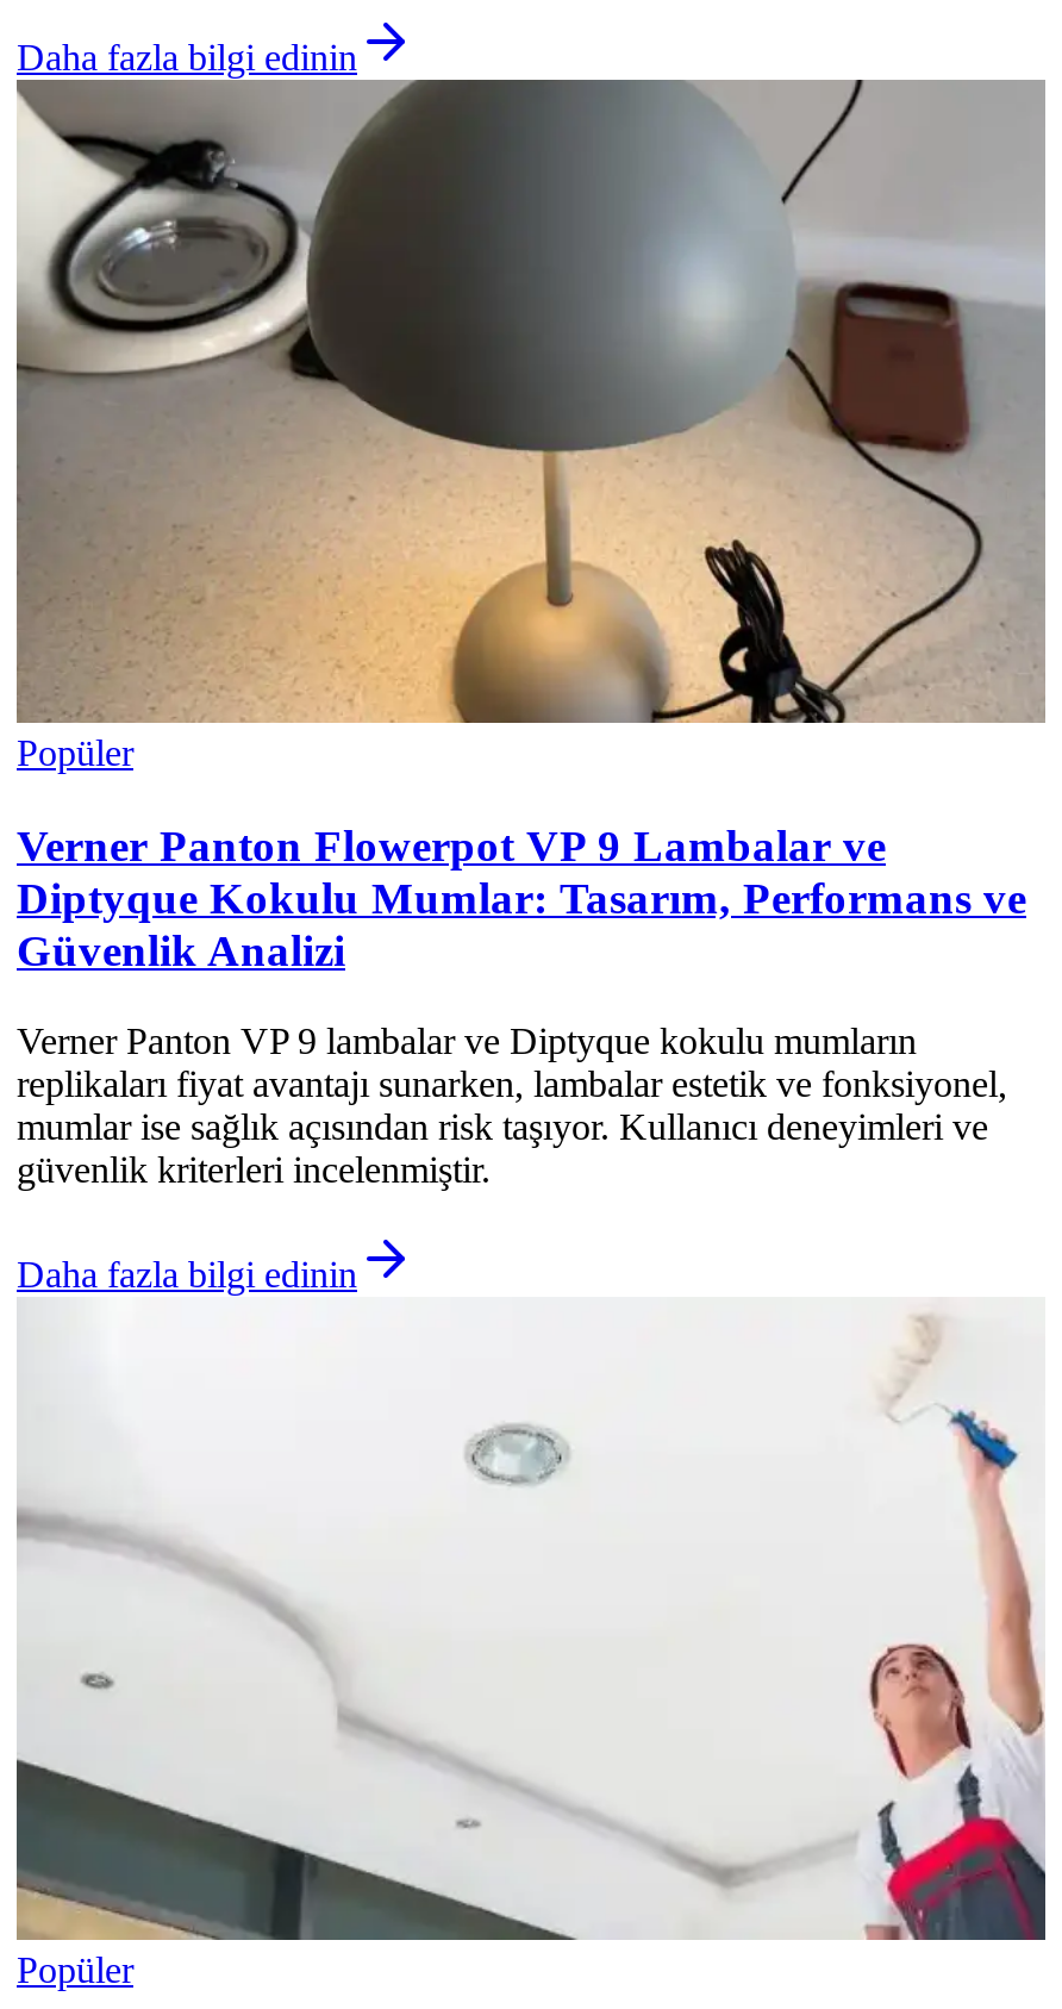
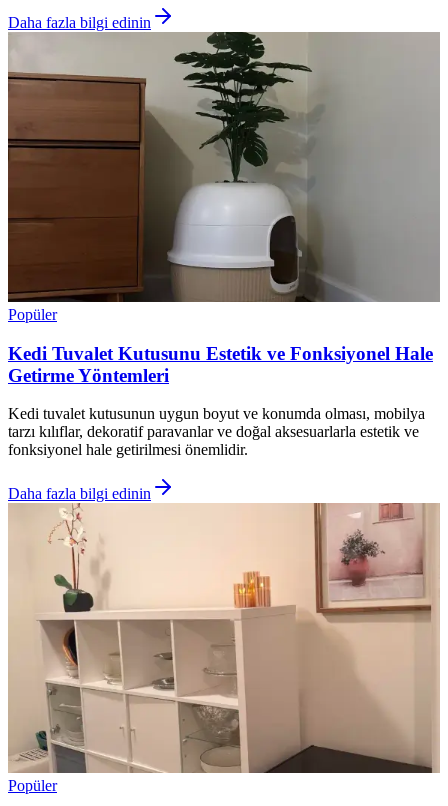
[14,80,1041,975] [image] | Verner Panton Flowerpot VP 9 Lambalar ve | Diptyque Kokulu Mumlar: Tasarım, Performans ve | Güvenlik Analizi -> [7,32,439,386] [image] | Kedi Tuvalet Kutusunu Estetik ve Fonksiyonel Hale | Getirme Yöntemleri
[17,1022,1007,1191] Verner Panton VP 9 lambalar ve Diptyque kokulu mumların | replikaları fiyat avantajı sunarken, lambalar estetik ve fonksiyonel, | mumlar ise sağlık açısından risk taşıyor. Kullanıcı deneyimleri ve | güvenlik kriterleri incelenmiştir. -> [8,405,425,458] Kedi tuvalet kutusunun uygun boyut ve konumda olması, mobilya | tarzı kılıflar, dekoratif paravanlar ve doğal aksesuarlarla estetik ve | fonksiyonel hale getirilmesi önemlidir.
[14,1297,1048,1942] [image] -> [8,502,440,774] [image]

